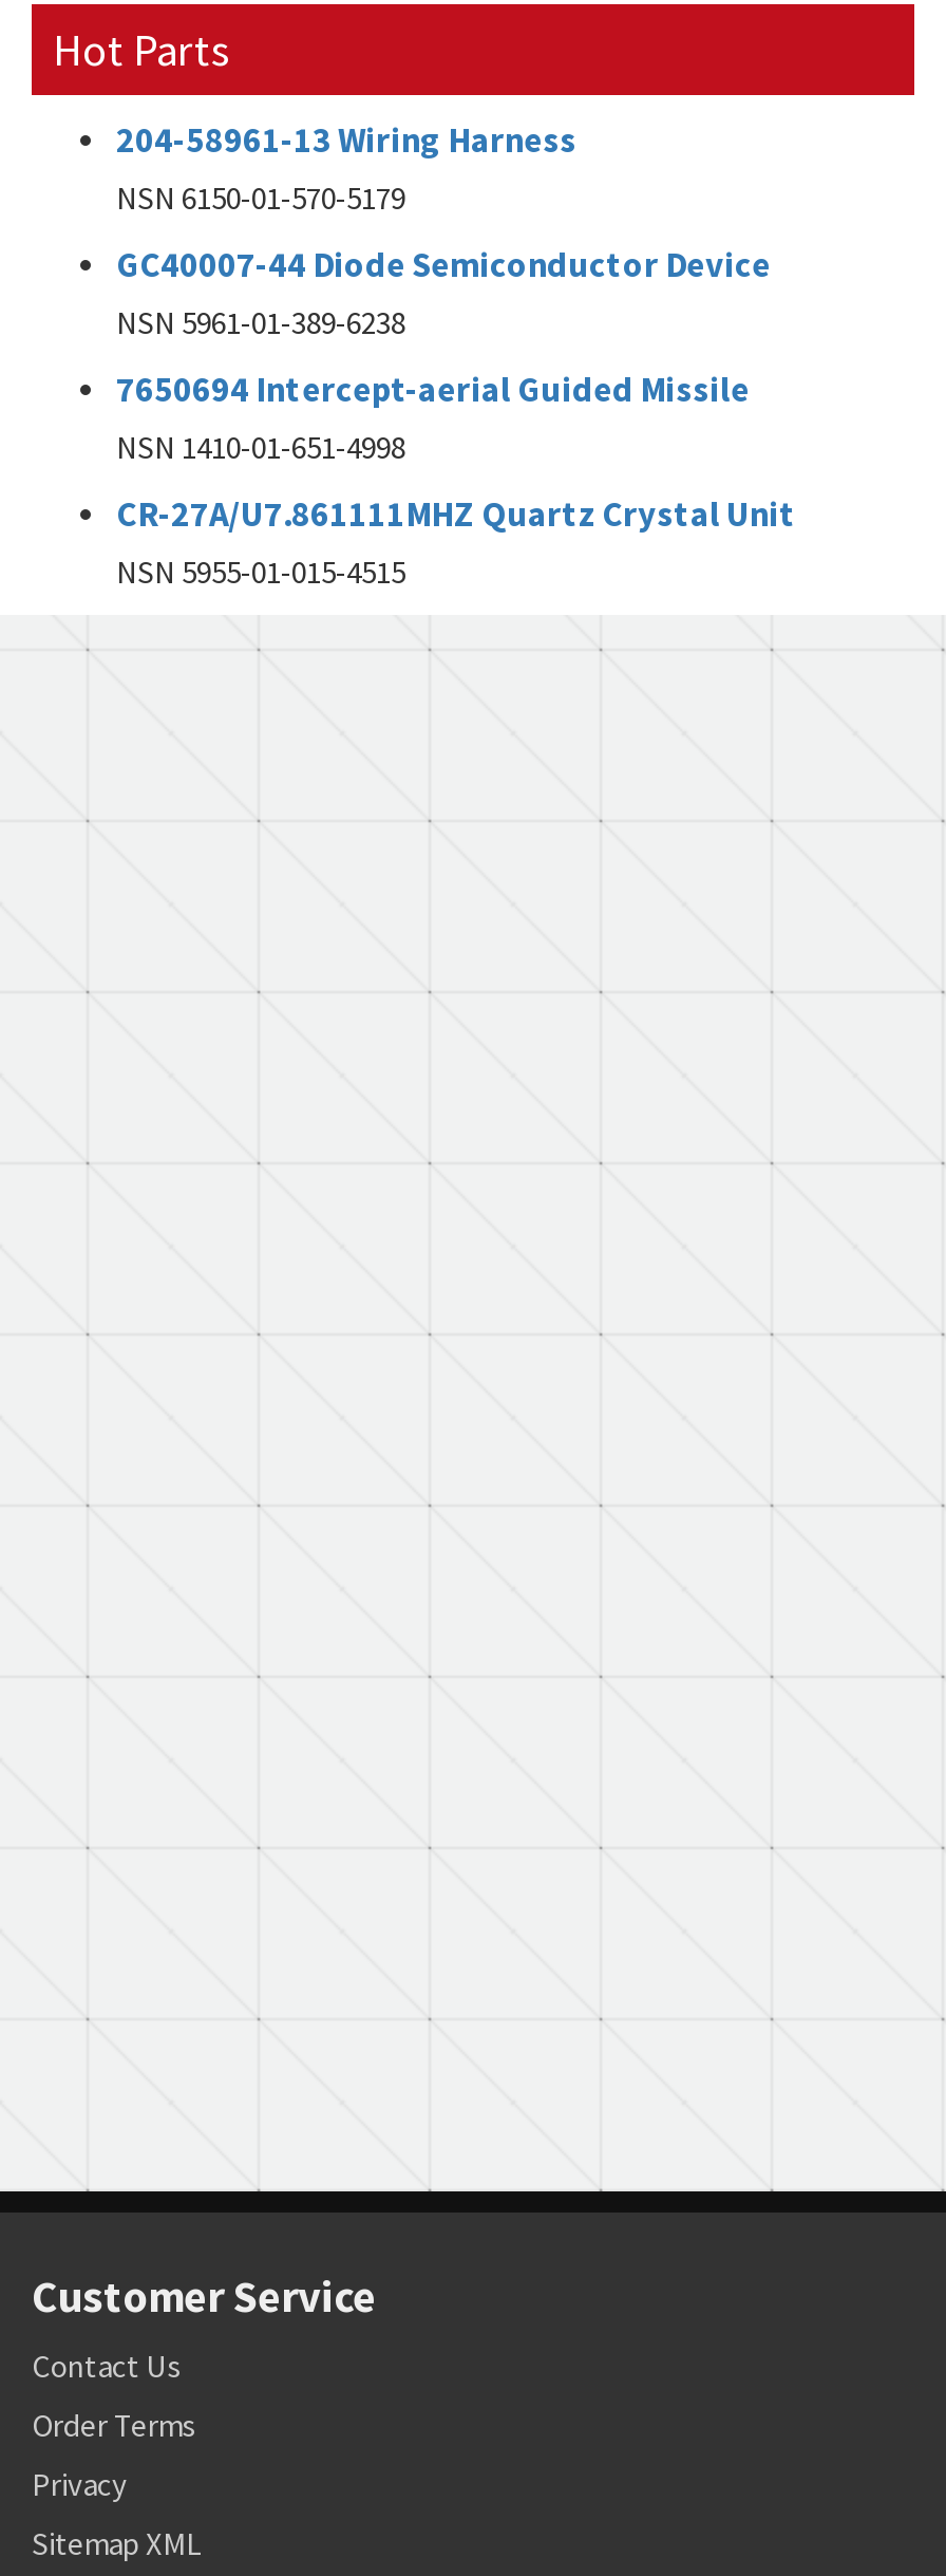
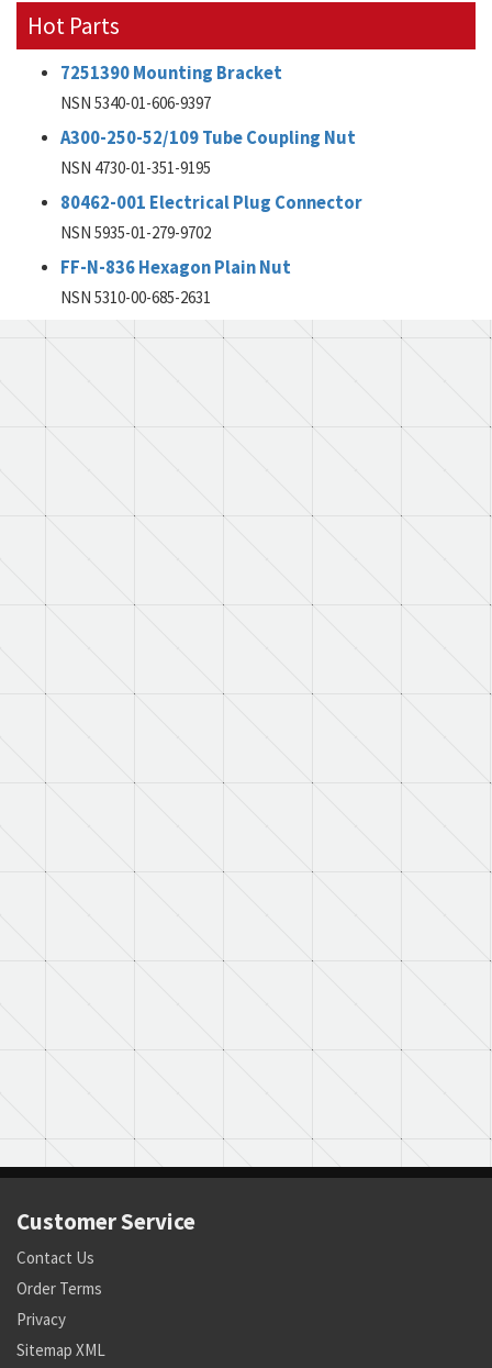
[116,118,576,218] 204-58961-13 Wiring Harness | NSN 6150-01-570-5179 -> [60,62,282,113] 7251390 Mounting Bracket | NSN 5340-01-606-9397
[116,243,771,342] GC40007-44 Diode Semiconductor Device | NSN 5961-01-389-6238 -> [60,126,356,178] A300-250-52/109 Tube Coupling Nut | NSN 4730-01-351-9195
[116,368,750,467] 7650694 Intercept-aerial Guided Missile | NSN 1410-01-651-4998 -> [60,191,362,243] 80462-001 Electrical Plug Connector | NSN 5935-01-279-9702
[116,492,796,592] CR-27A/U7.861111MHZ Quartz Crystal Unit | NSN 5955-01-015-4515 -> [60,256,291,308] FF-N-836 Hexagon Plain Nut | NSN 5310-00-685-2631

